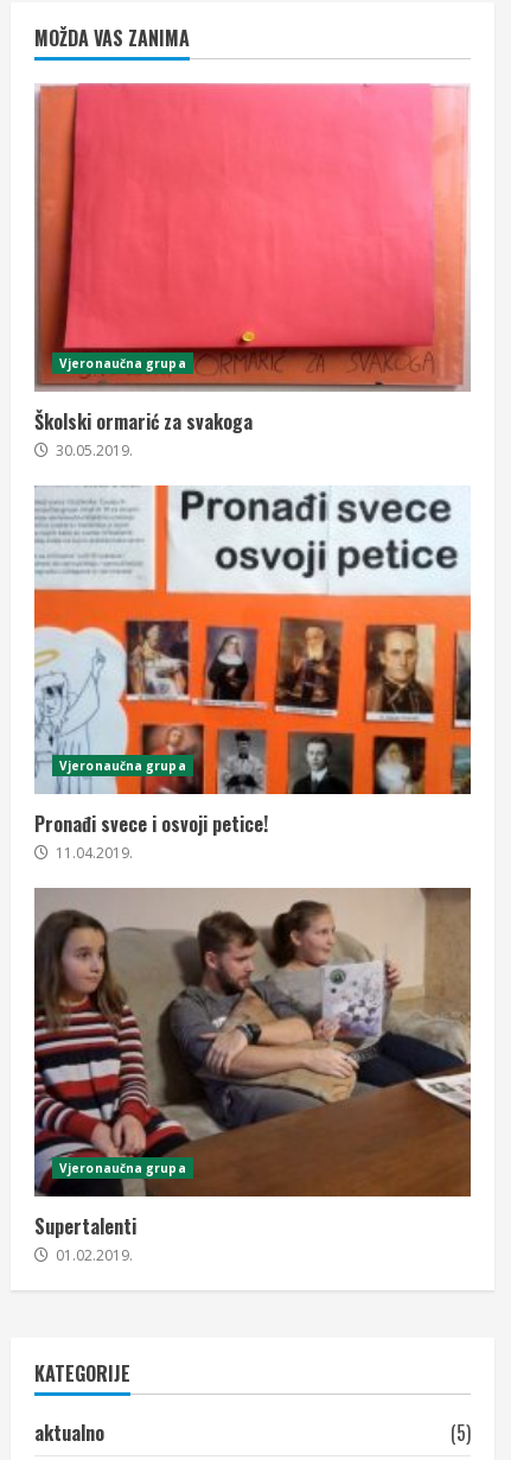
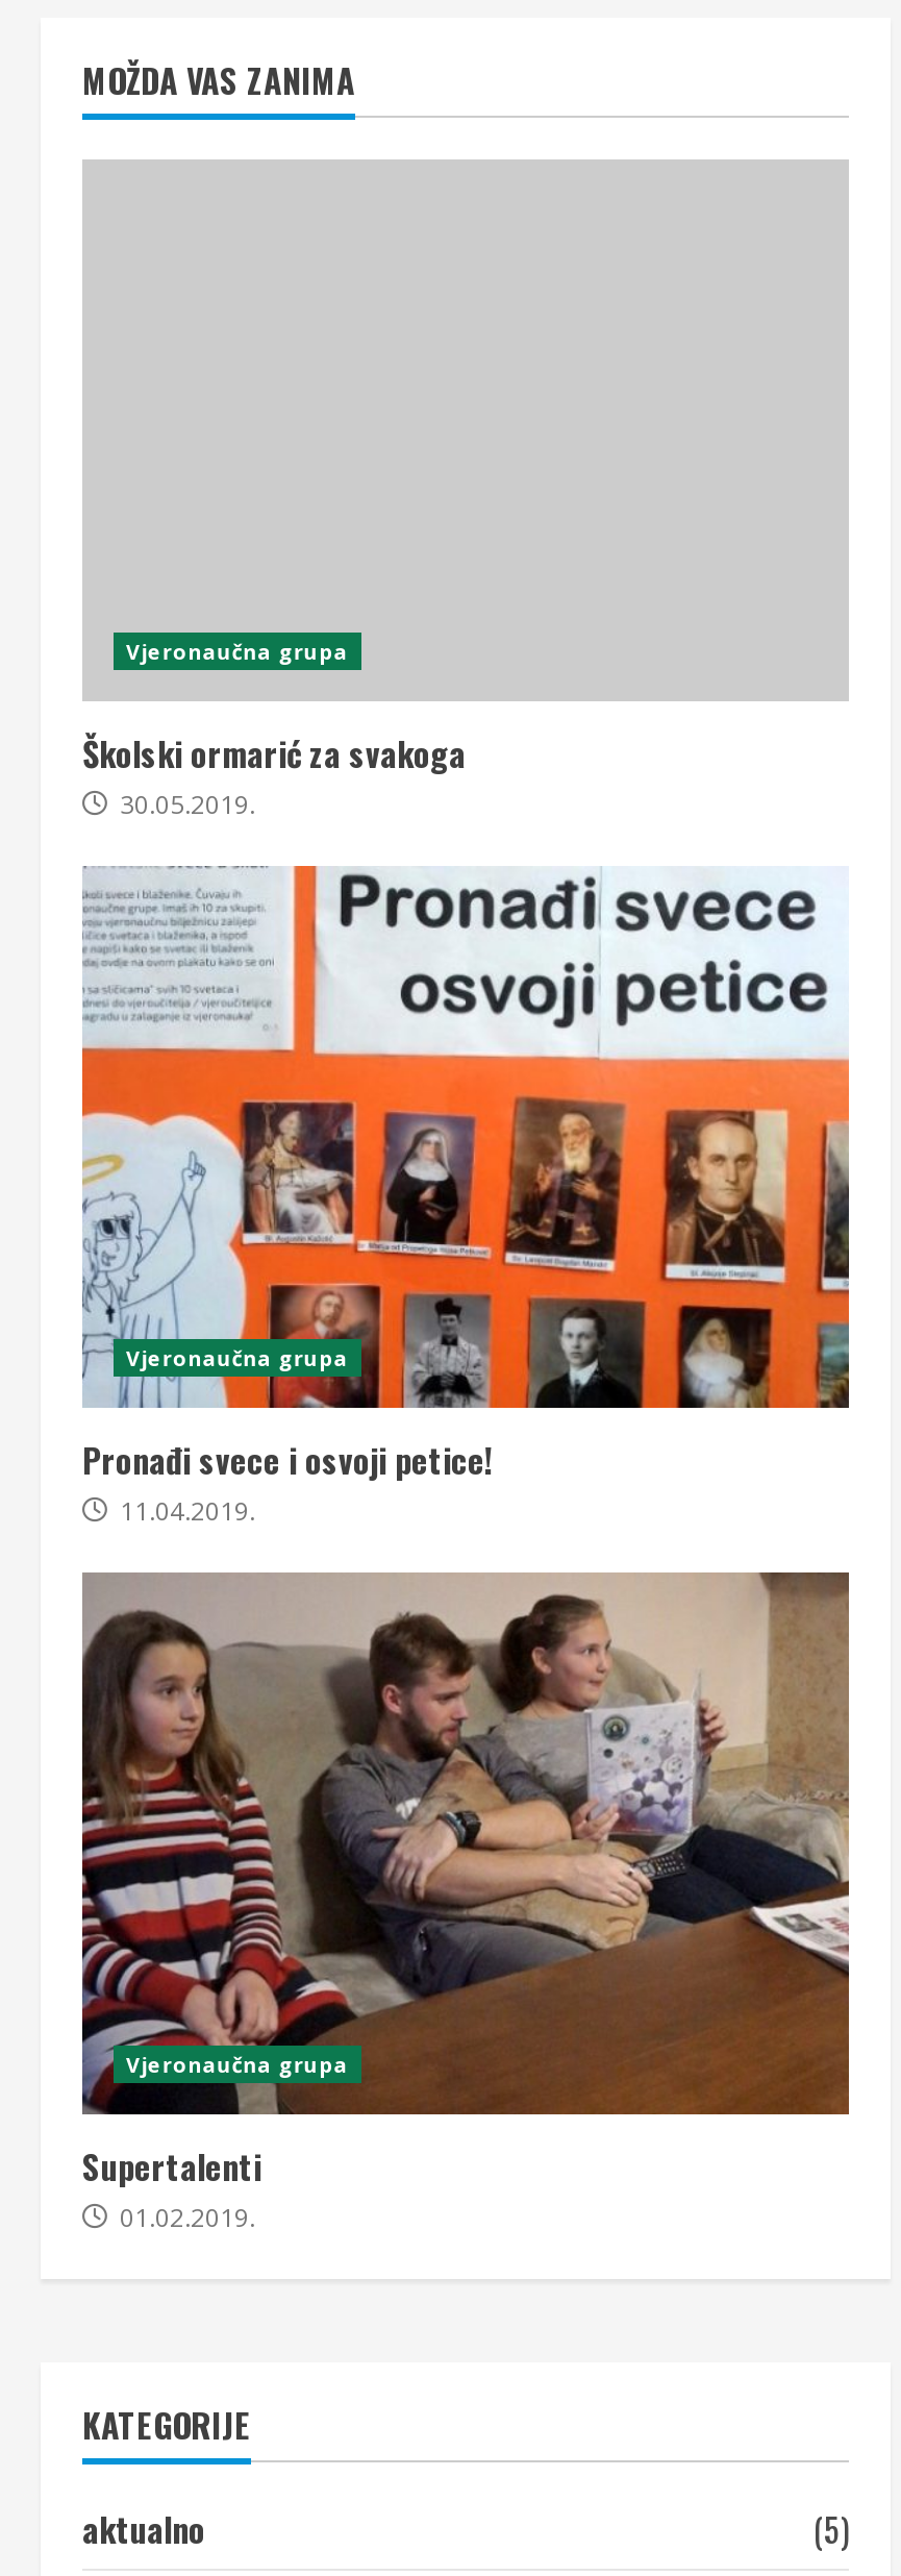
[34,83,470,392] [image] -> none

